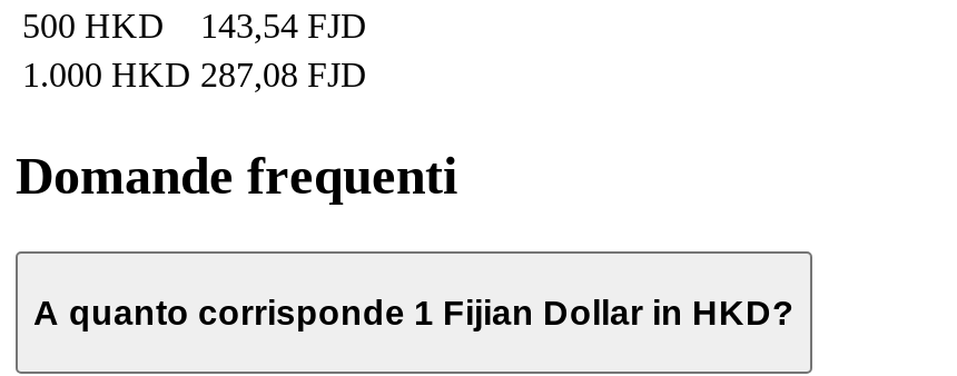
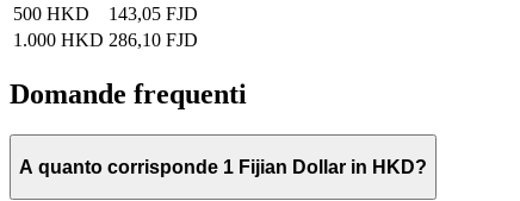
[22,7,367,45] 500 HKD 143,54 FJD -> [13,4,198,24] 500 HKD 143,05 FJD
[22,56,367,94] 1.000 HKD 287,08 FJD -> [13,30,198,50] 1.000 HKD 286,10 FJD

